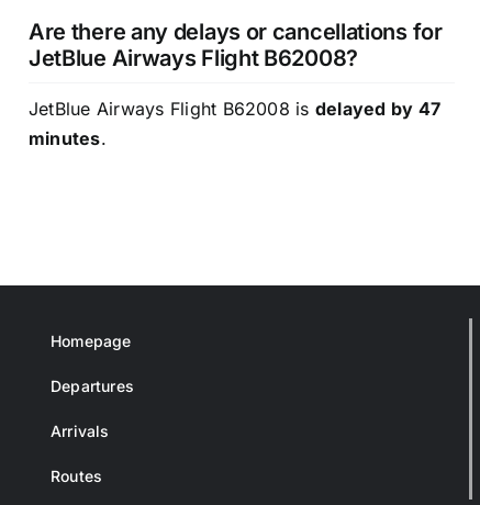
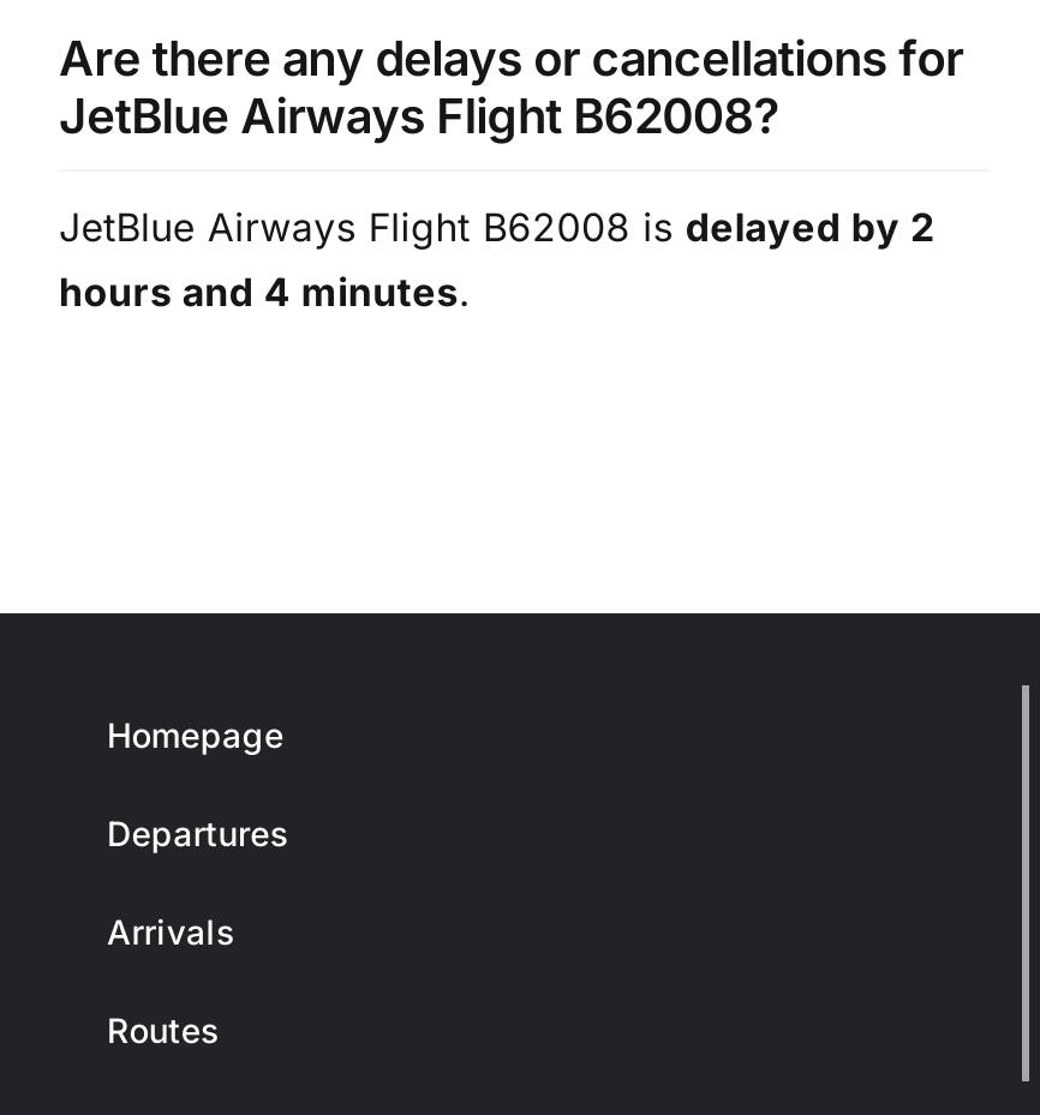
[29,98,440,150] JetBlue Airways Flight B62008 is delayed by 47 | minutes. -> [59,203,935,316] JetBlue Airways Flight B62008 is delayed by 2 | hours and 4 minutes.

